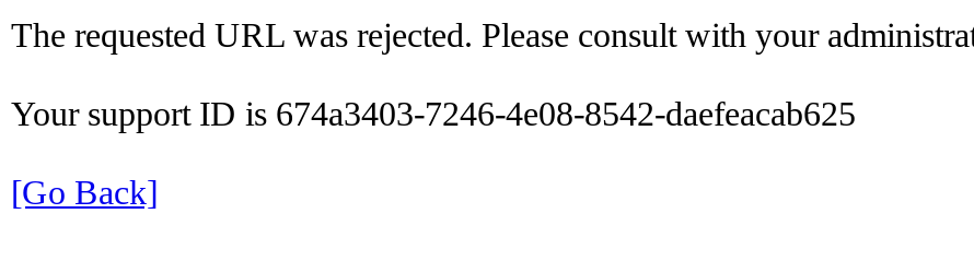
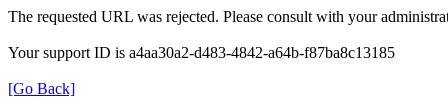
[11,95,856,132] Your support ID is 674a3403-7246-4e08-8542-daefeacab625 -> [8,44,395,61] Your support ID is a4aa30a2-d483-4842-a64b-f87ba8c13185

